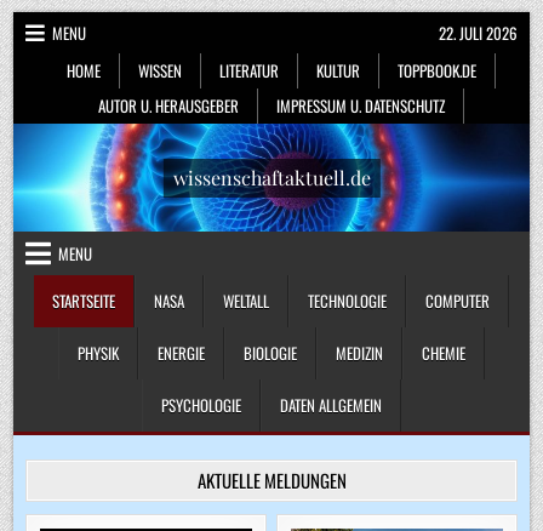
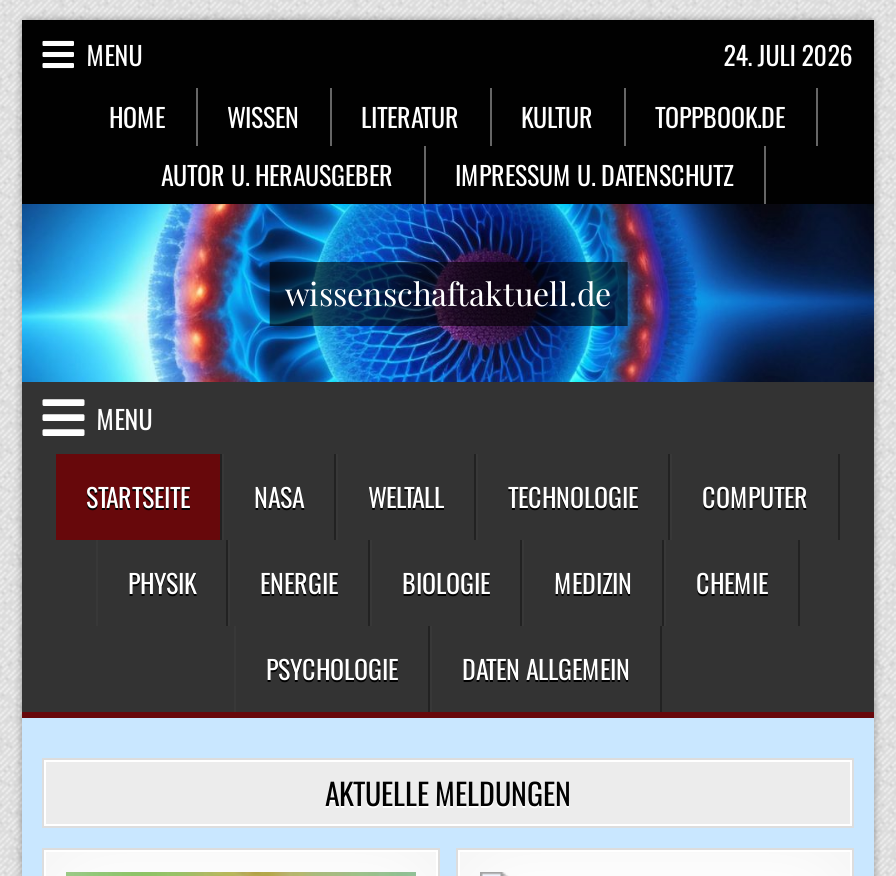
[439,21,517,45] 22. JULI 2026 -> [724,34,854,74] 24. JULI 2026

